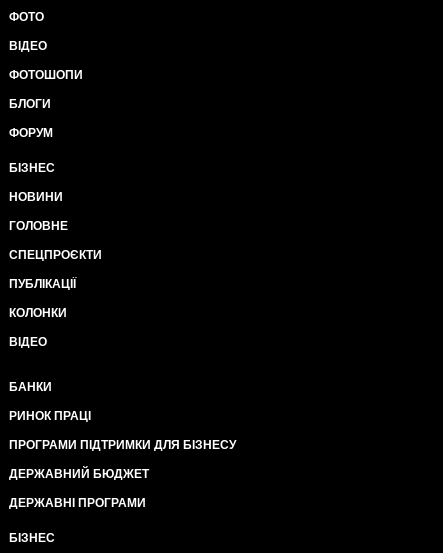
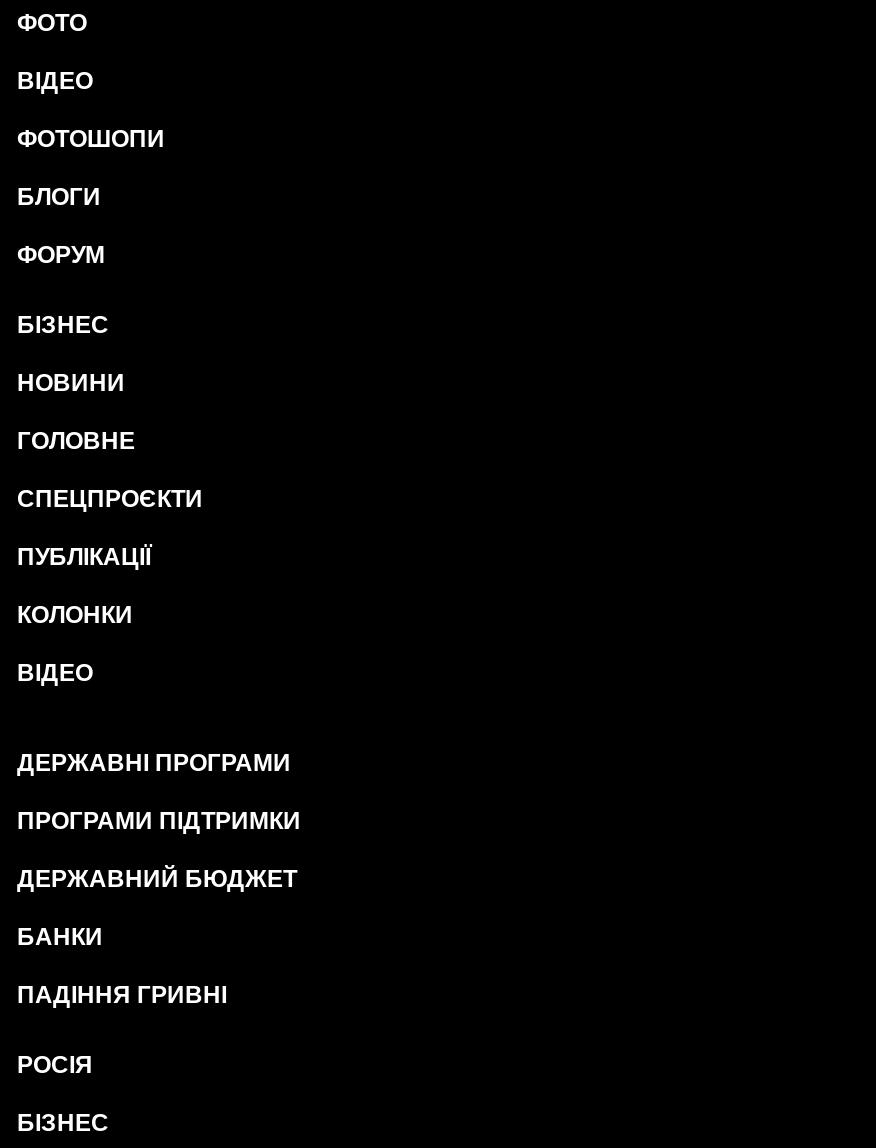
none -> [17,807,301,835] ПРОГРАМИ ПІДТРИМКИ
moved [9,380,52,394] -> [17,923,103,951]: БАНКИ
[9,409,236,452] РИНОК ПРАЦІ | ПРОГРАМИ ПІДТРИМКИ ДЛЯ БІЗНЕСУ -> [17,981,227,1079] ПАДІННЯ ГРИВНІ | РОСІЯ
moved [9,467,149,510] -> [17,749,297,893]: ДЕРЖАВНИЙ БЮДЖЕТ | ДЕРЖАВНІ ПРОГРАМИ

